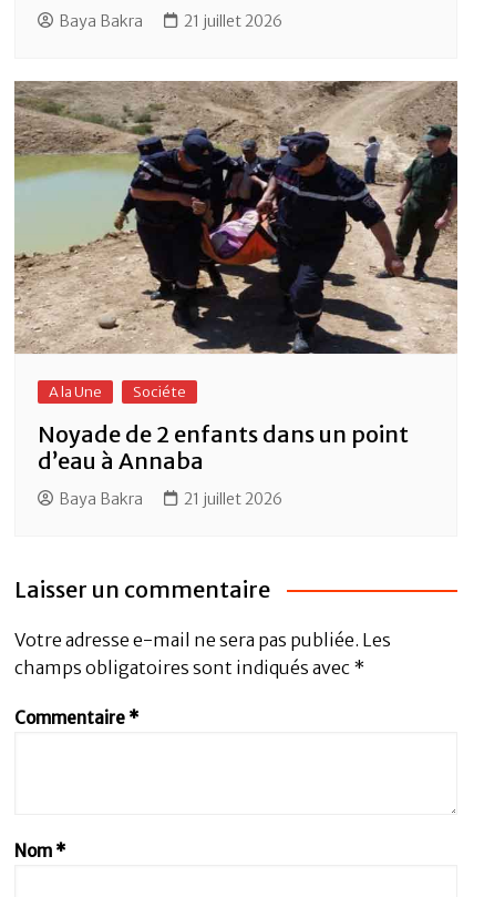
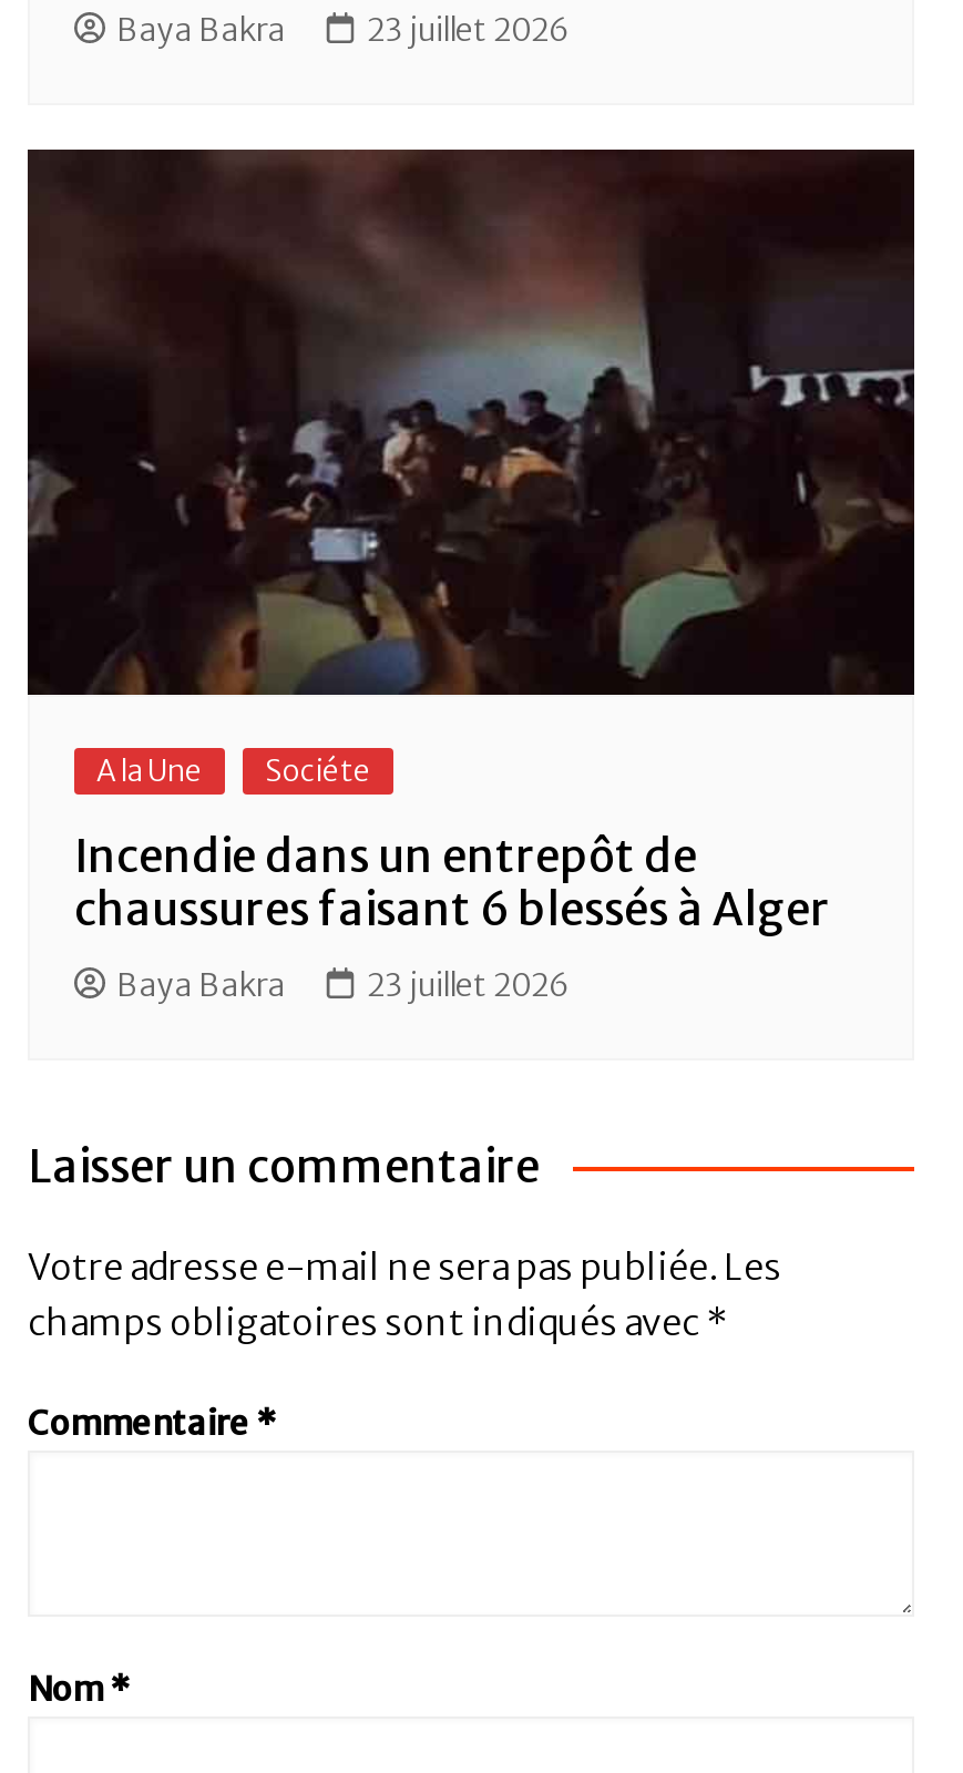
[184,11,282,31] 21 juillet 2026 -> [367,10,568,49] 23 juillet 2026
[13,80,459,355] [image] -> [25,147,916,697] [image]
[38,420,409,475] Noyade de 2 enfants dans un point | d’eau à Annaba -> [74,828,830,936] Incendie dans un entrepôt de | chaussures faisant 6 blessés à Alger
[184,489,282,509] 21 juillet 2026 -> [367,965,568,1005] 23 juillet 2026

